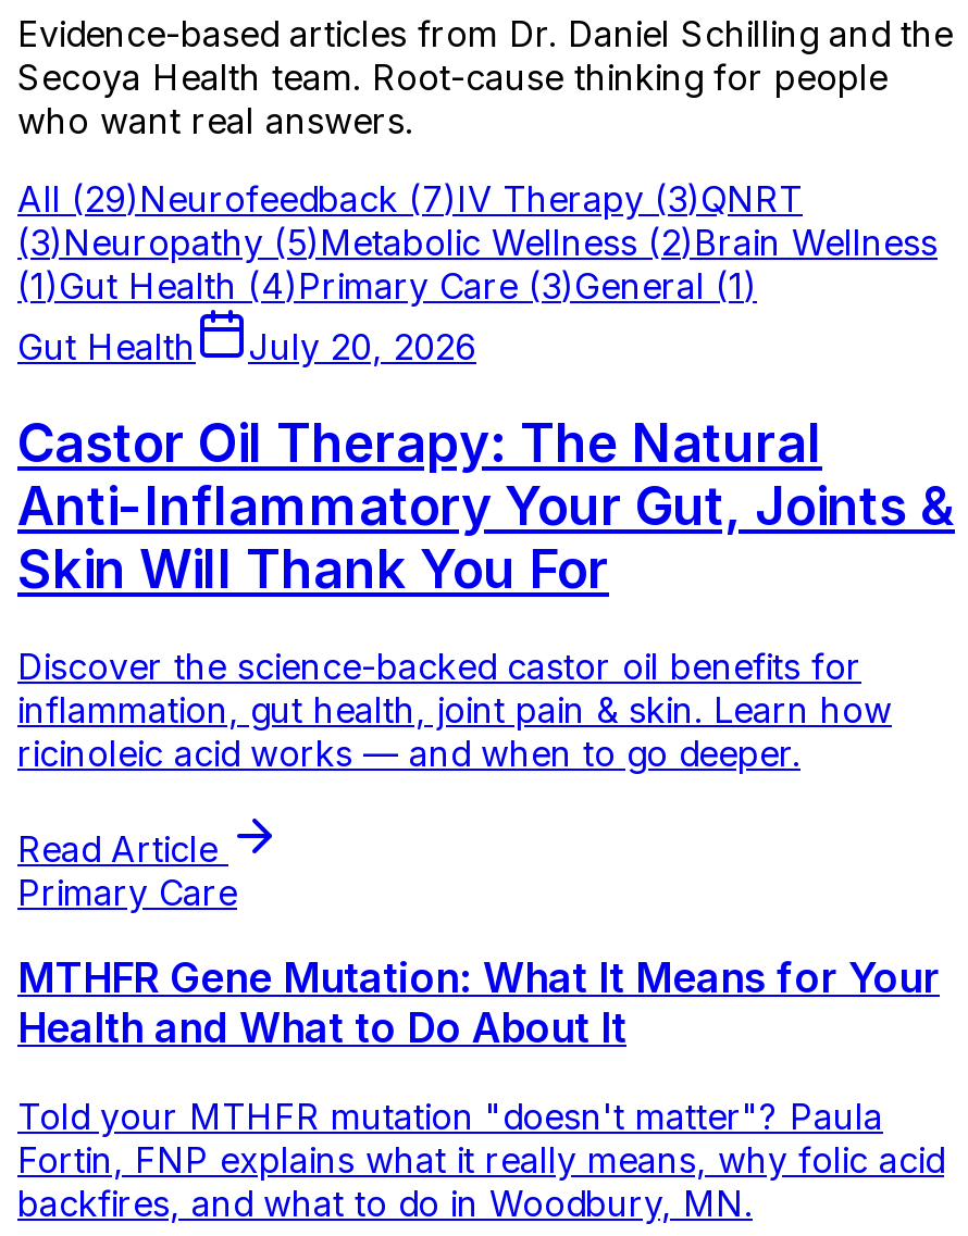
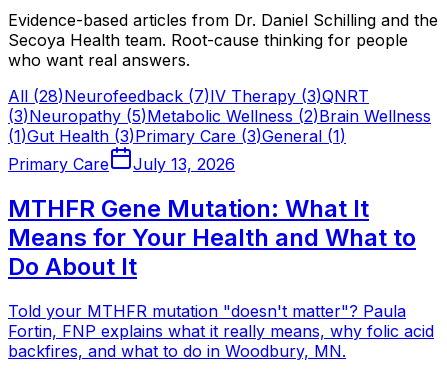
[17,177,803,220] All (29) Neurofeedback (7) IV Therapy (3)QNRT -> [8,86,369,106] All (28) Neurofeedback (7) IV Therapy (3)QNRT
[17,264,955,870] (1)Gut Health (4) Primary Care (3)General (1) | Gut Health | July 20, 2026 | Castor Oil Therapy: The Natural | Anti-Inflammatory Your Gut, Joints & | Skin Will Thank You For | Discover the science-backed castor oil benefits for | inflammation, gut health, joint pain & skin. Learn how | ricinoleic acid works — and when to go deeper. | Read Article -> [8,126,346,146] (1)Gut Health (3) Primary Care (3)General (1)
moved [17,870,237,913] -> [8,154,109,174]: Primary Care
[17,954,940,1054] MTHFR Gene Mutation: What It Means for Your | Health and What to Do About It -> [8,154,416,281] July 13, 2026 | MTHFR Gene Mutation: What It | Means for Your Health and What to | Do About It

